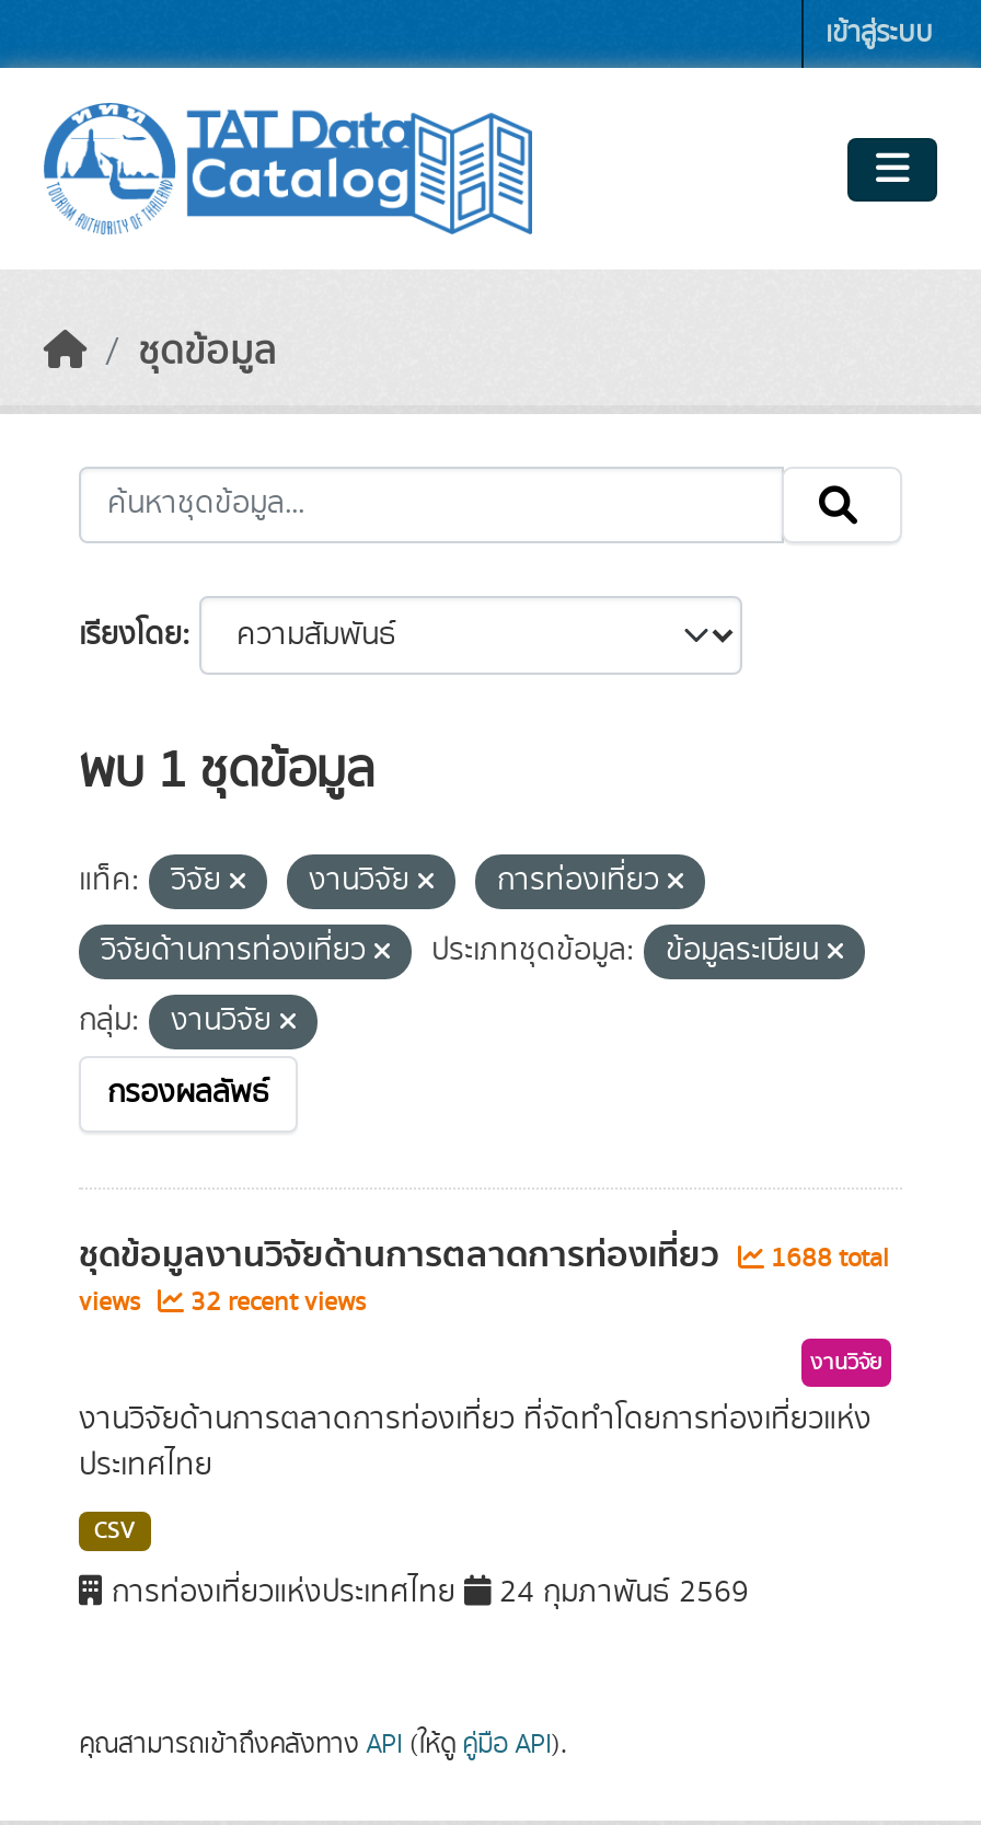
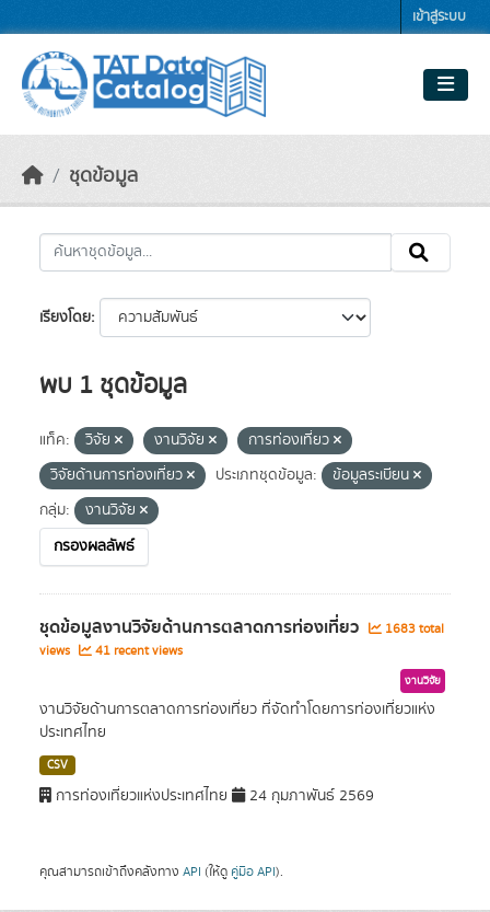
[79,1227,889,1284] ชุดข้อมูลงานวิจัยด้านการตลาดการท่องเที่ยว 1688 total -> [39,613,444,642] ชุดข้อมูลงานวิจัยด้านการตลาดการท่องเที่ยว 1683 total
[79,1284,366,1321] views 32 recent views -> [39,642,183,660] views 41 recent views

